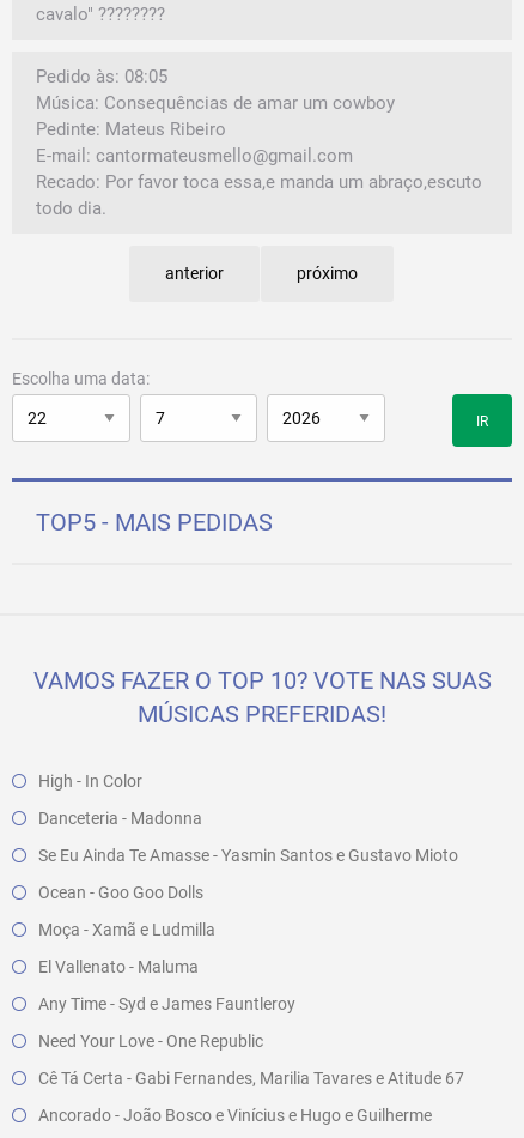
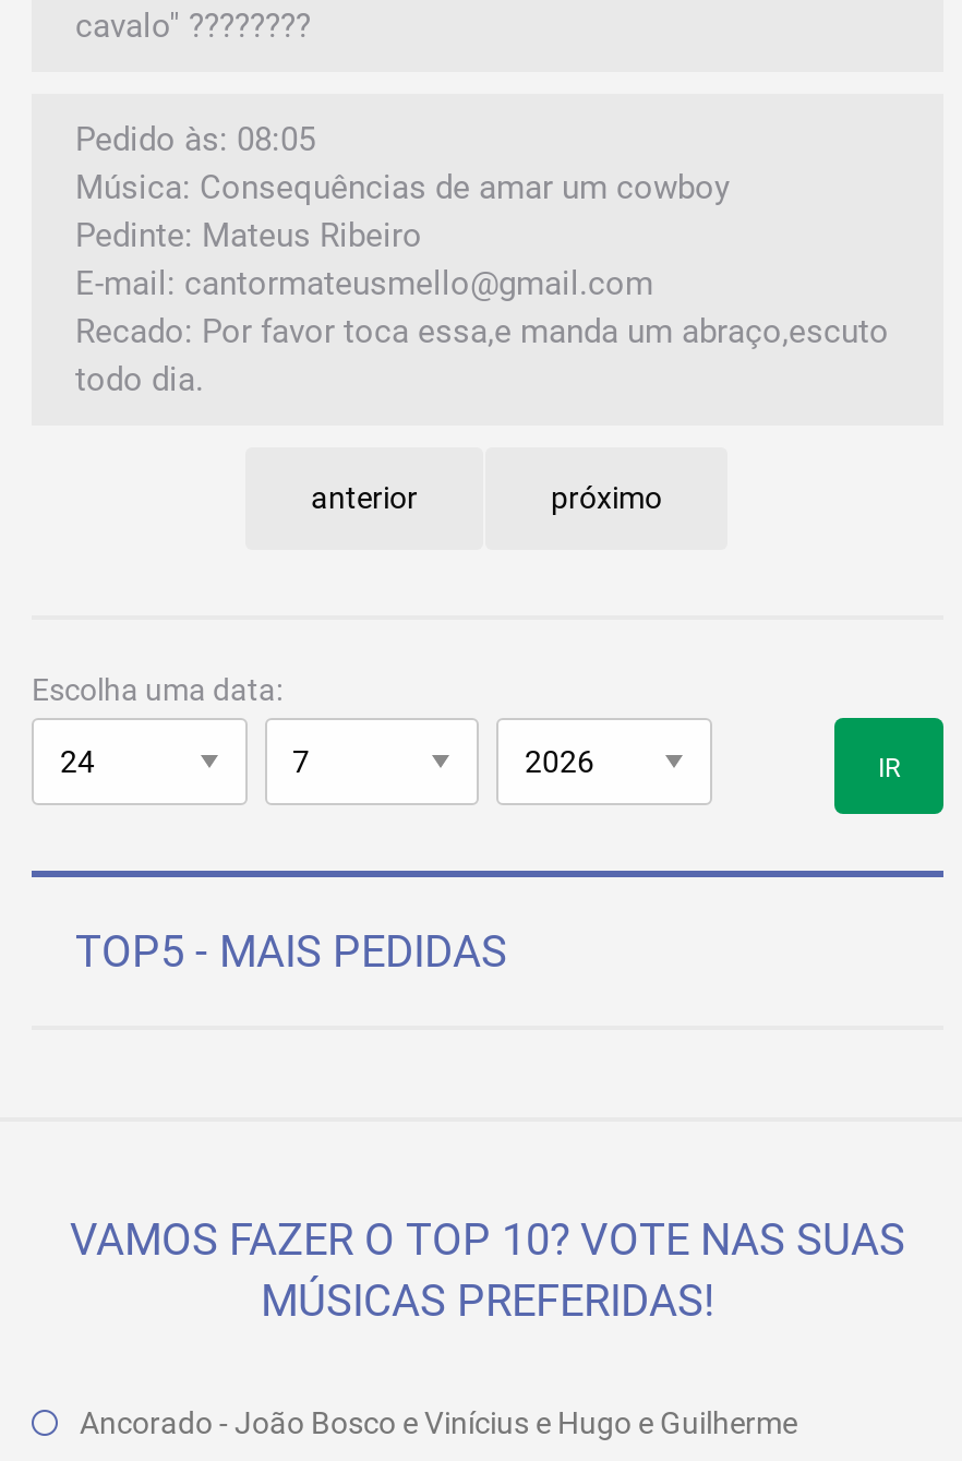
[38,771,464,1088] High - In Color | Danceteria - Madonna | Se Eu Ainda Te Amasse - Yasmin Santos e Gustavo Mioto | Ocean - Goo Goo Dolls | Moça - Xamã e Ludmilla | El Vallenato - Maluma | Any Time - Syd e James Fauntleroy | Need Your Love - One Republic | Cê Tá Certa - Gabi Fernandes, Marilia Tavares e Atitude 67 -> none

